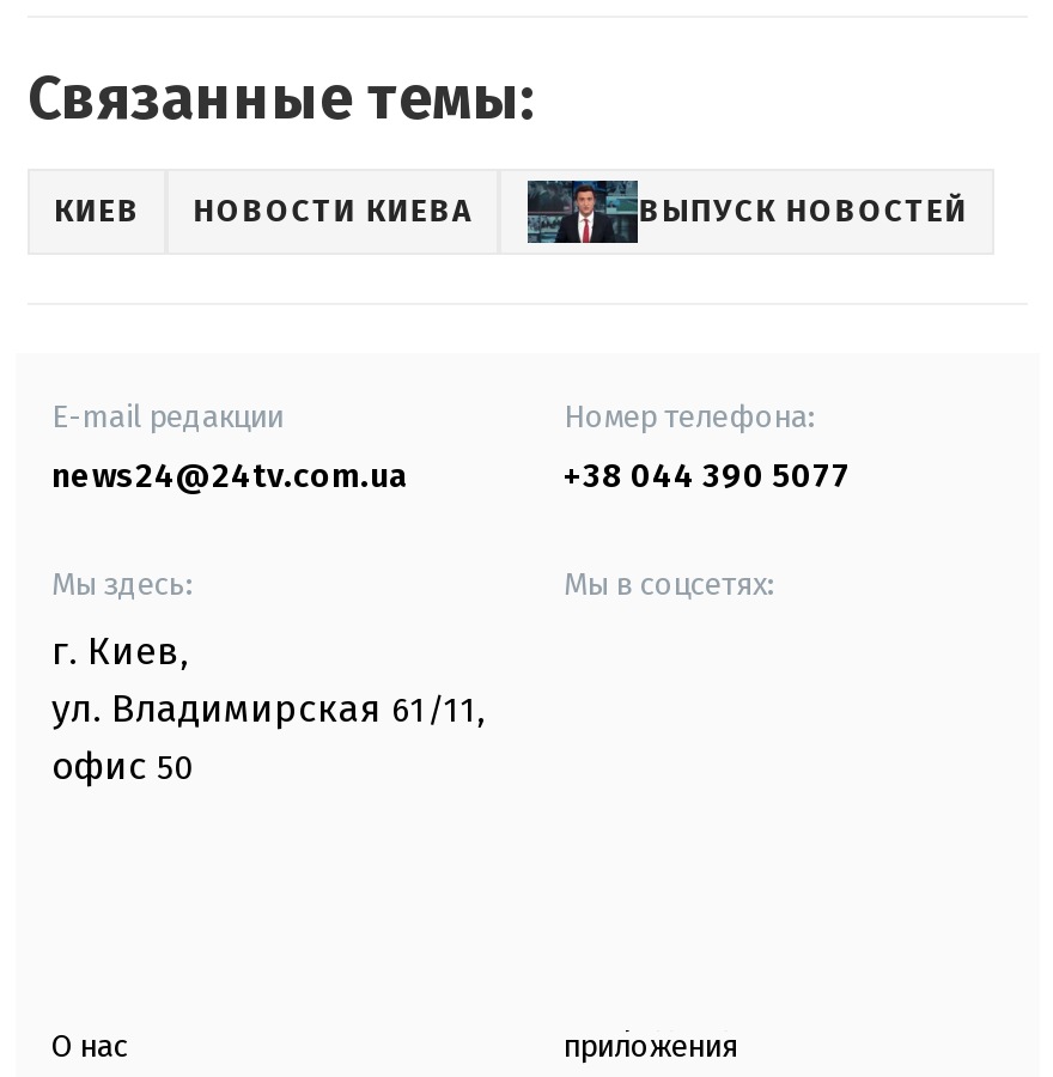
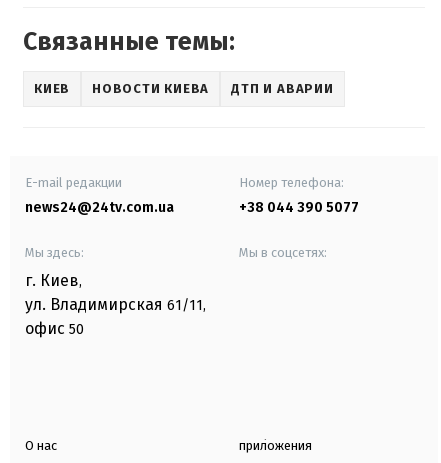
[639,193,968,229] ВЫПУСК НОВОСТЕЙ -> [231,81,334,96] ДТП И АВАРИИ

